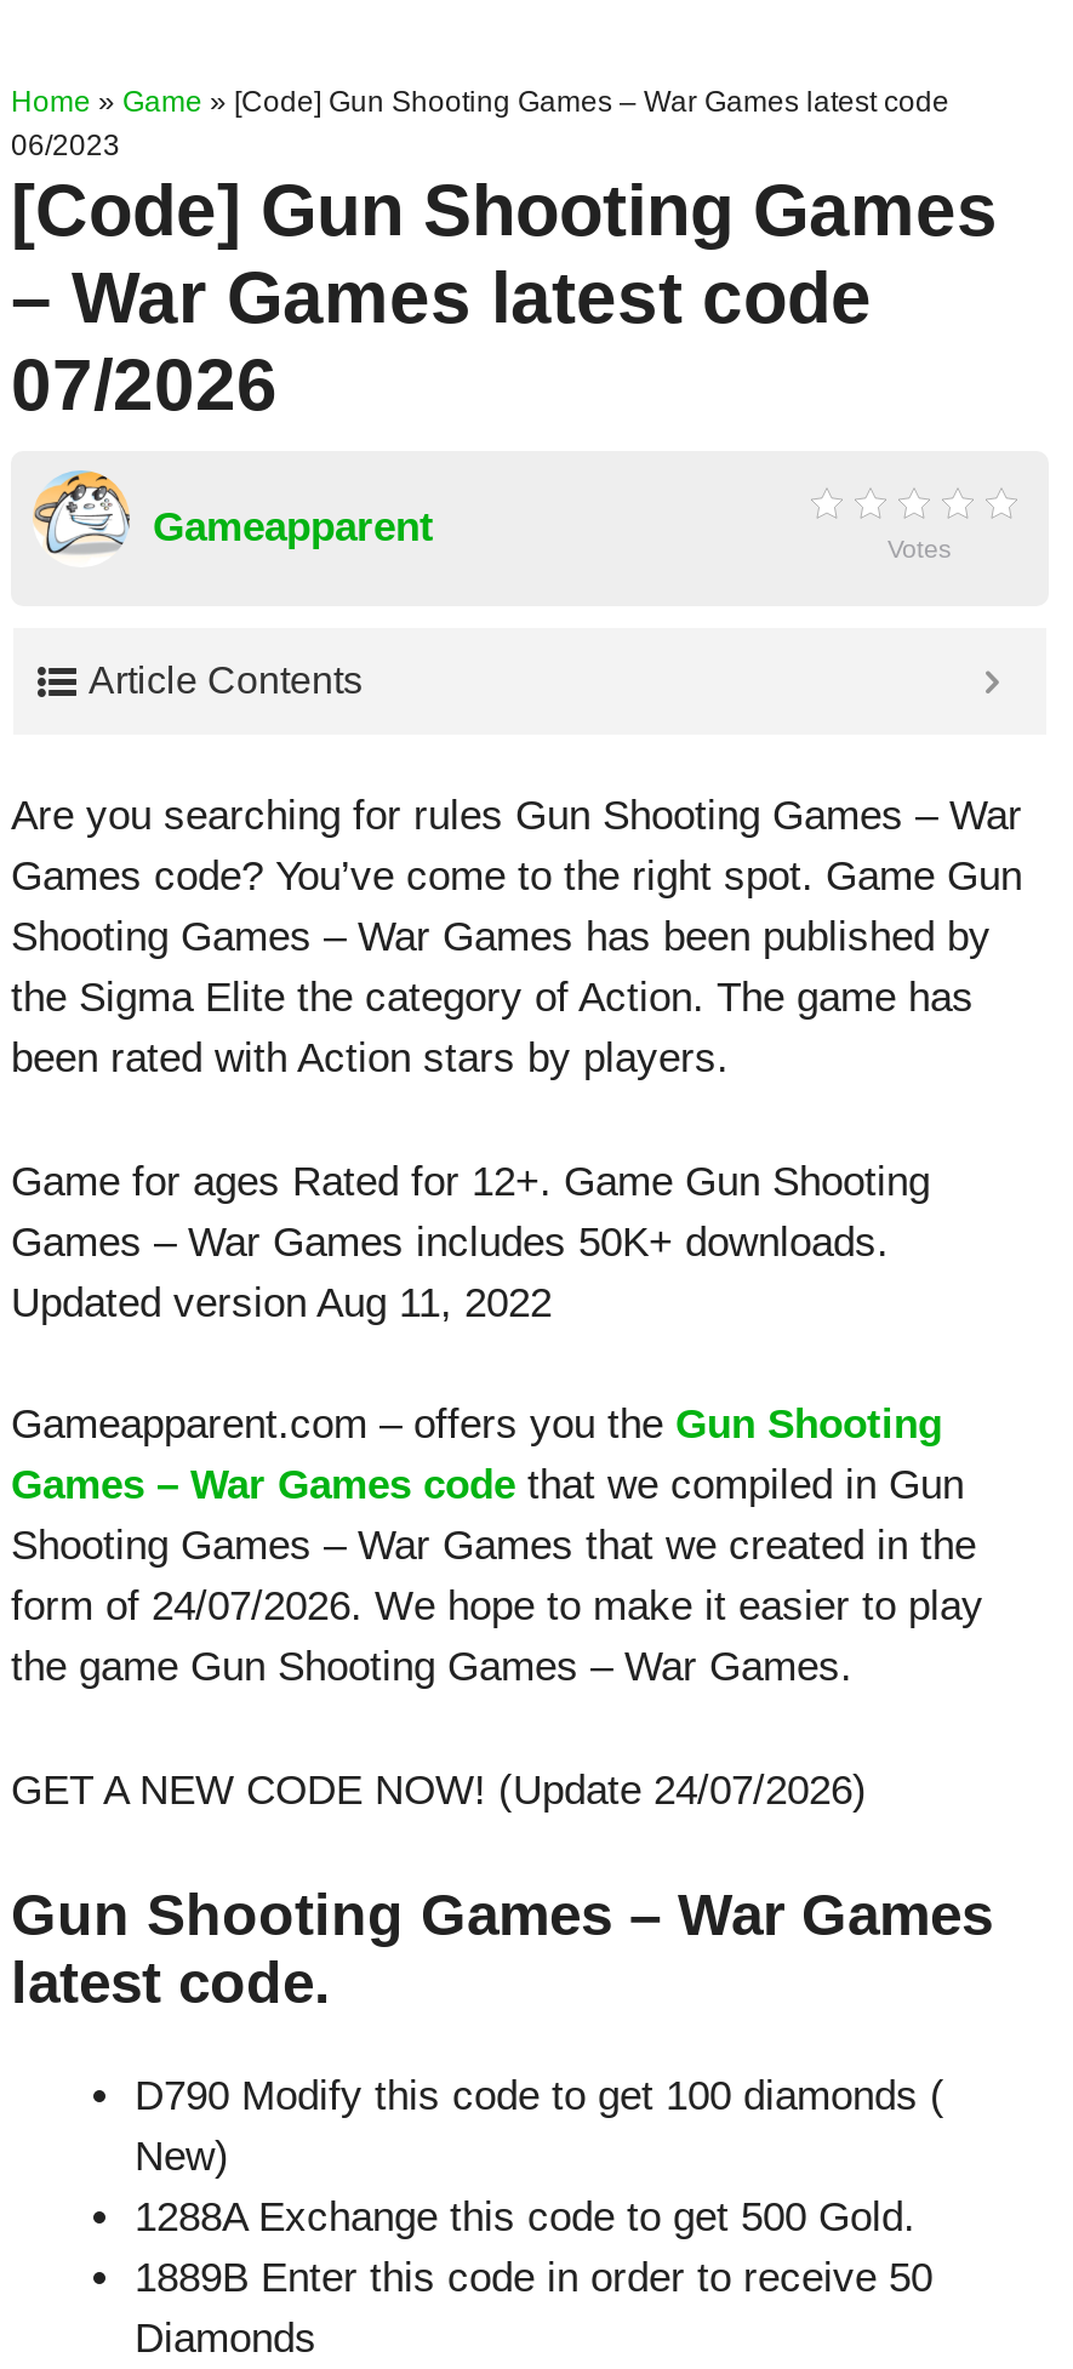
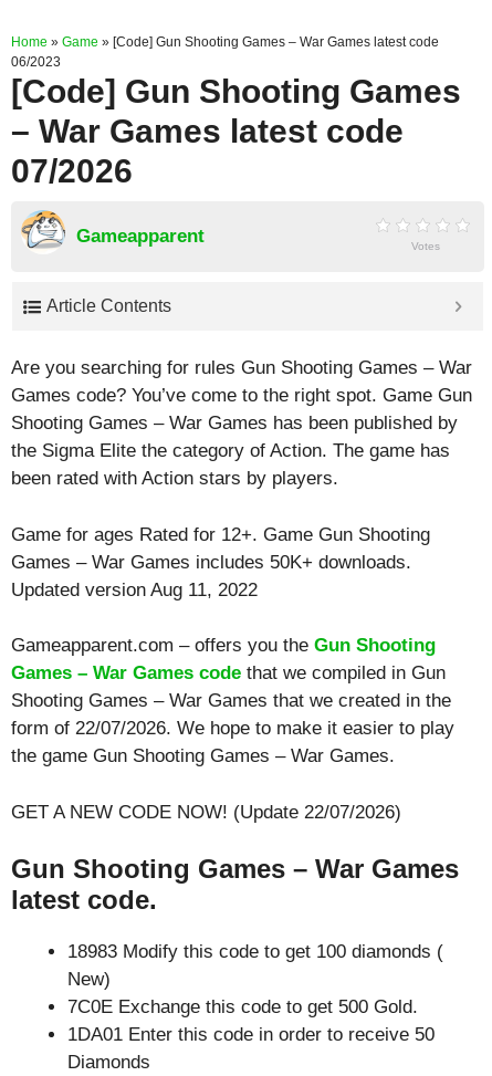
[11,1583,983,1629] form of 24/07/2026. We hope to make it easier to play -> [11,718,454,739] form of 22/07/2026. We hope to make it easier to play
[11,1766,867,1813] GET A NEW CODE NOW! (Update 24/07/2026) -> [11,801,401,822] GET A NEW CODE NOW! (Update 22/07/2026)
[135,2073,944,2119] D790 Modify this code to get 100 diamonds ( -> [67,941,443,962] 18983 Modify this code to get 100 diamonds (
[135,2194,915,2240] 1288A Exchange this code to get 500 Gold. -> [67,996,418,1017] 7C0E Exchange this code to get 500 Gold.
[135,2255,932,2301] 1889B Enter this code in order to receive 50 -> [67,1024,435,1045] 1DA01 Enter this code in order to receive 50

